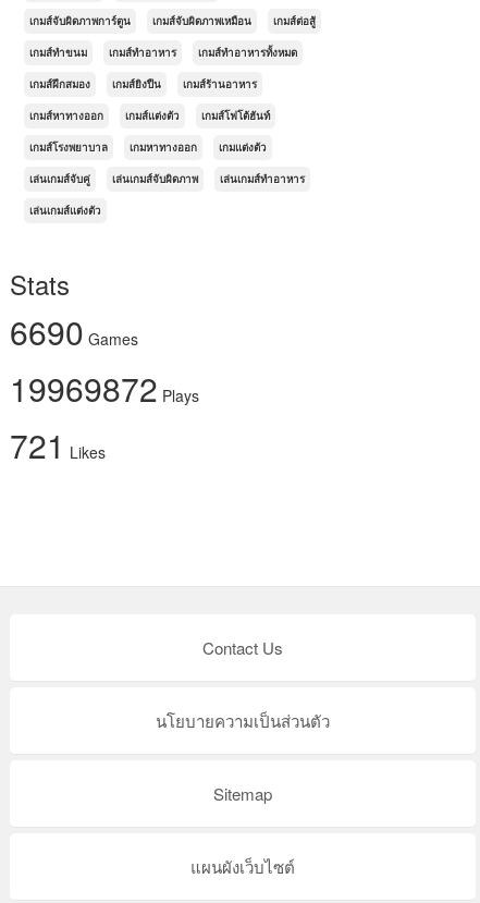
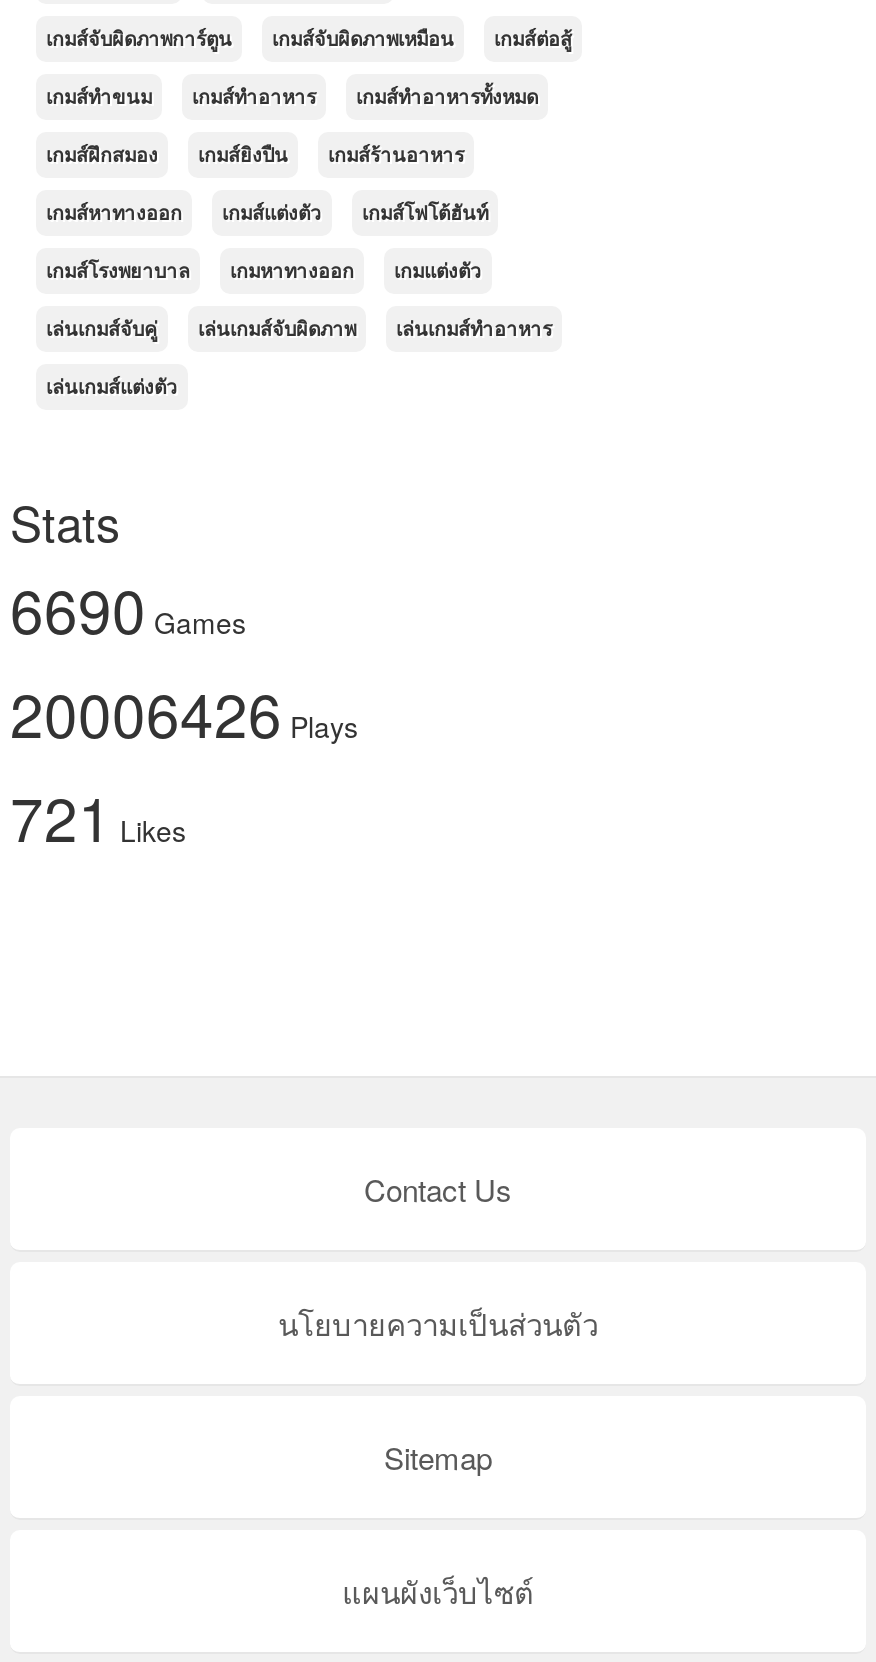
[10,365,199,412] 19969872Plays -> [10,670,358,756] 20006426Plays

